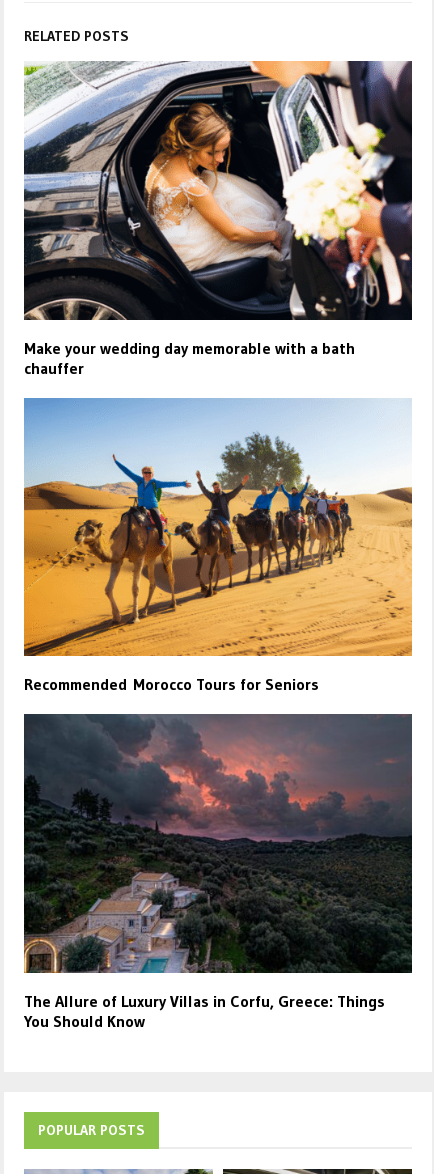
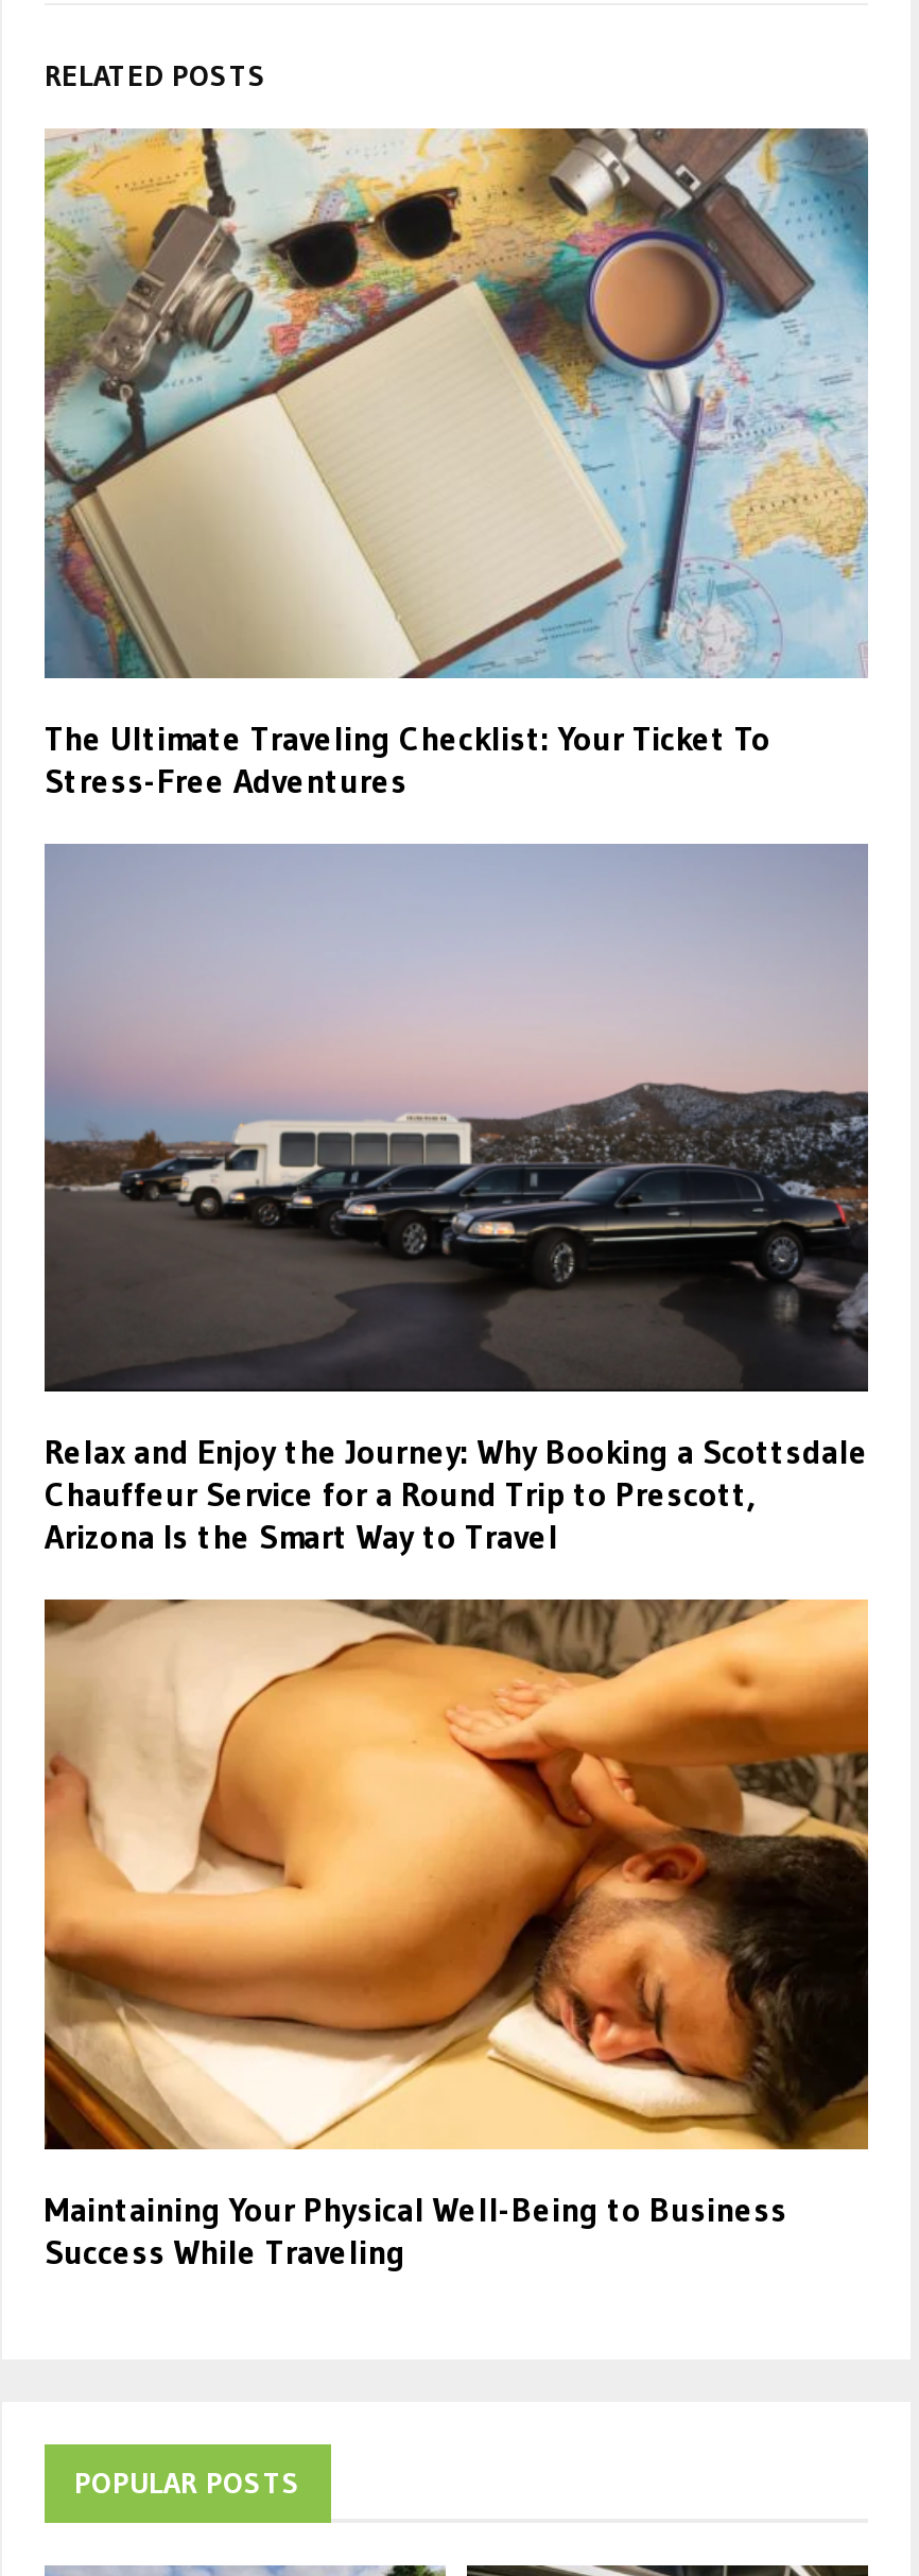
[23,60,413,378] [image] | Make your wedding day memorable with a bath | chauffer -> [42,126,870,801] [image] | The Ultimate Traveling Checklist: Your Ticket To | Stress-Free Adventures
[23,398,413,627] [image] -> [42,844,870,1394] [image]
[24,674,319,694] Recommended Morocco Tours for Seniors -> [45,1430,868,1558] Relax and Enjoy the Journey: Why Booking a Scottsdale | Chauffeur Service for a Round Trip to Prescott, | Arizona Is the Smart Way to Travel
[23,713,413,1031] [image] | The Allure of Luxury Villas in Corfu, Greece: Things | You Should Know -> [42,1597,870,2272] [image] | Maintaining Your Physical Well-Being to Business | Success While Traveling

